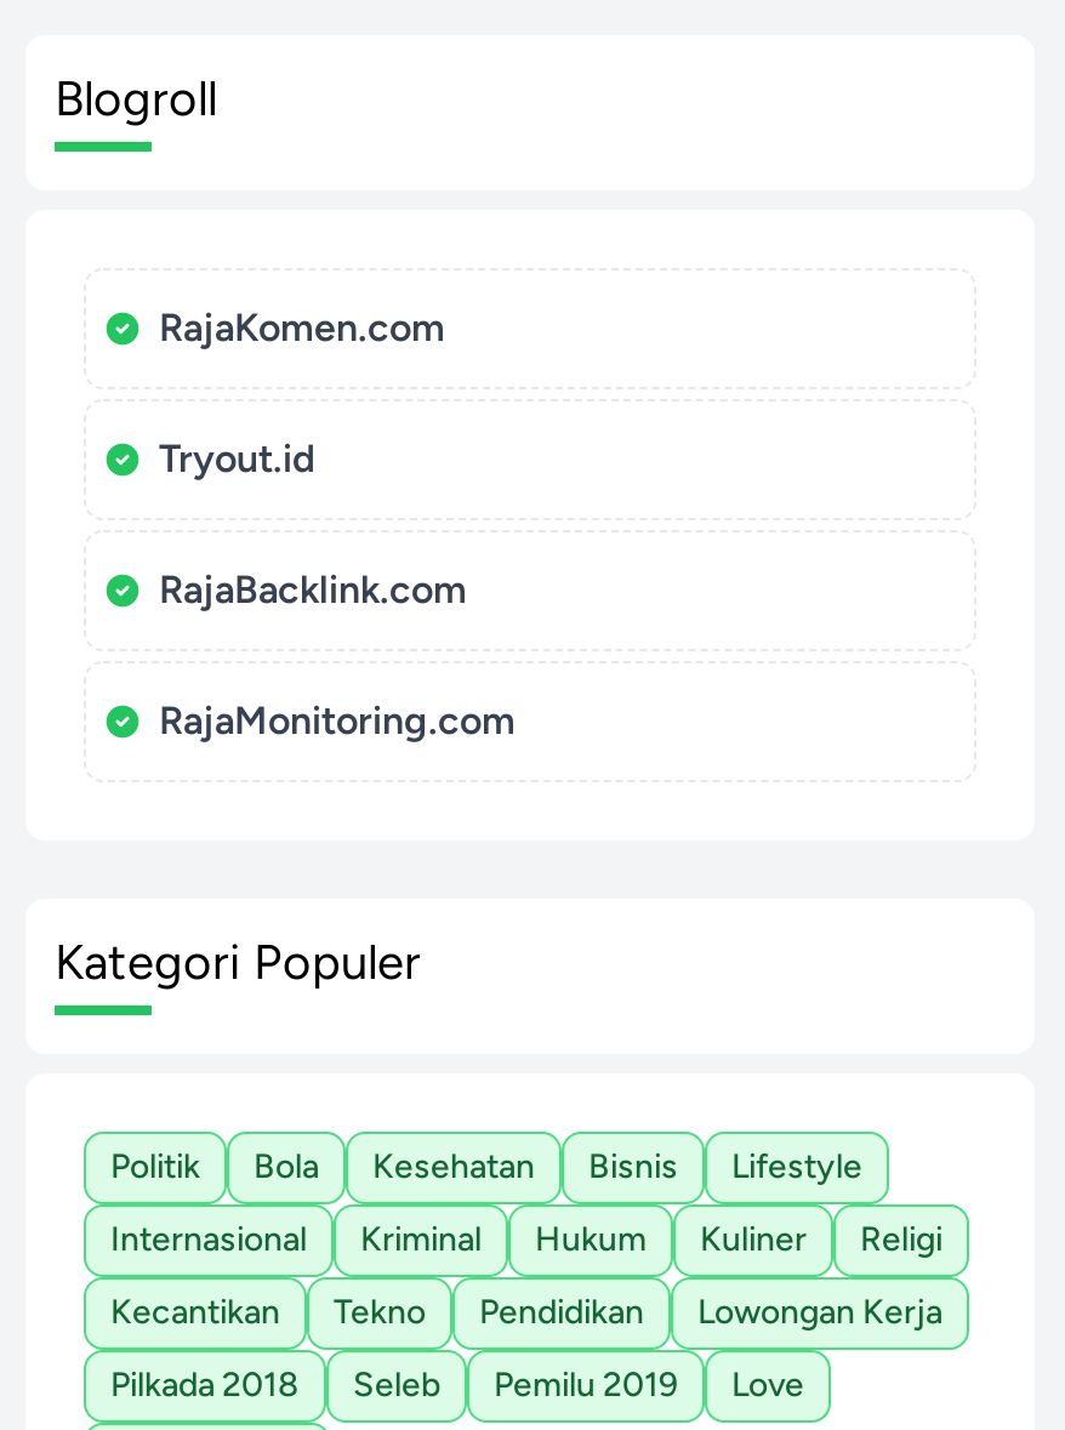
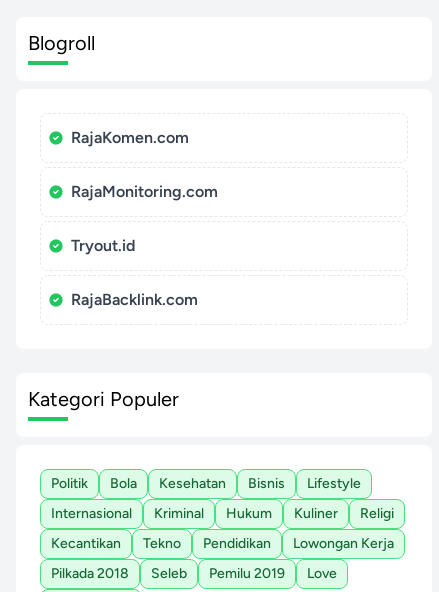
moved [159,435,467,612] -> [71,236,198,309]: Tryout.id | RajaBacklink.com
moved [159,697,516,743] -> [71,182,218,201]: RajaMonitoring.com

